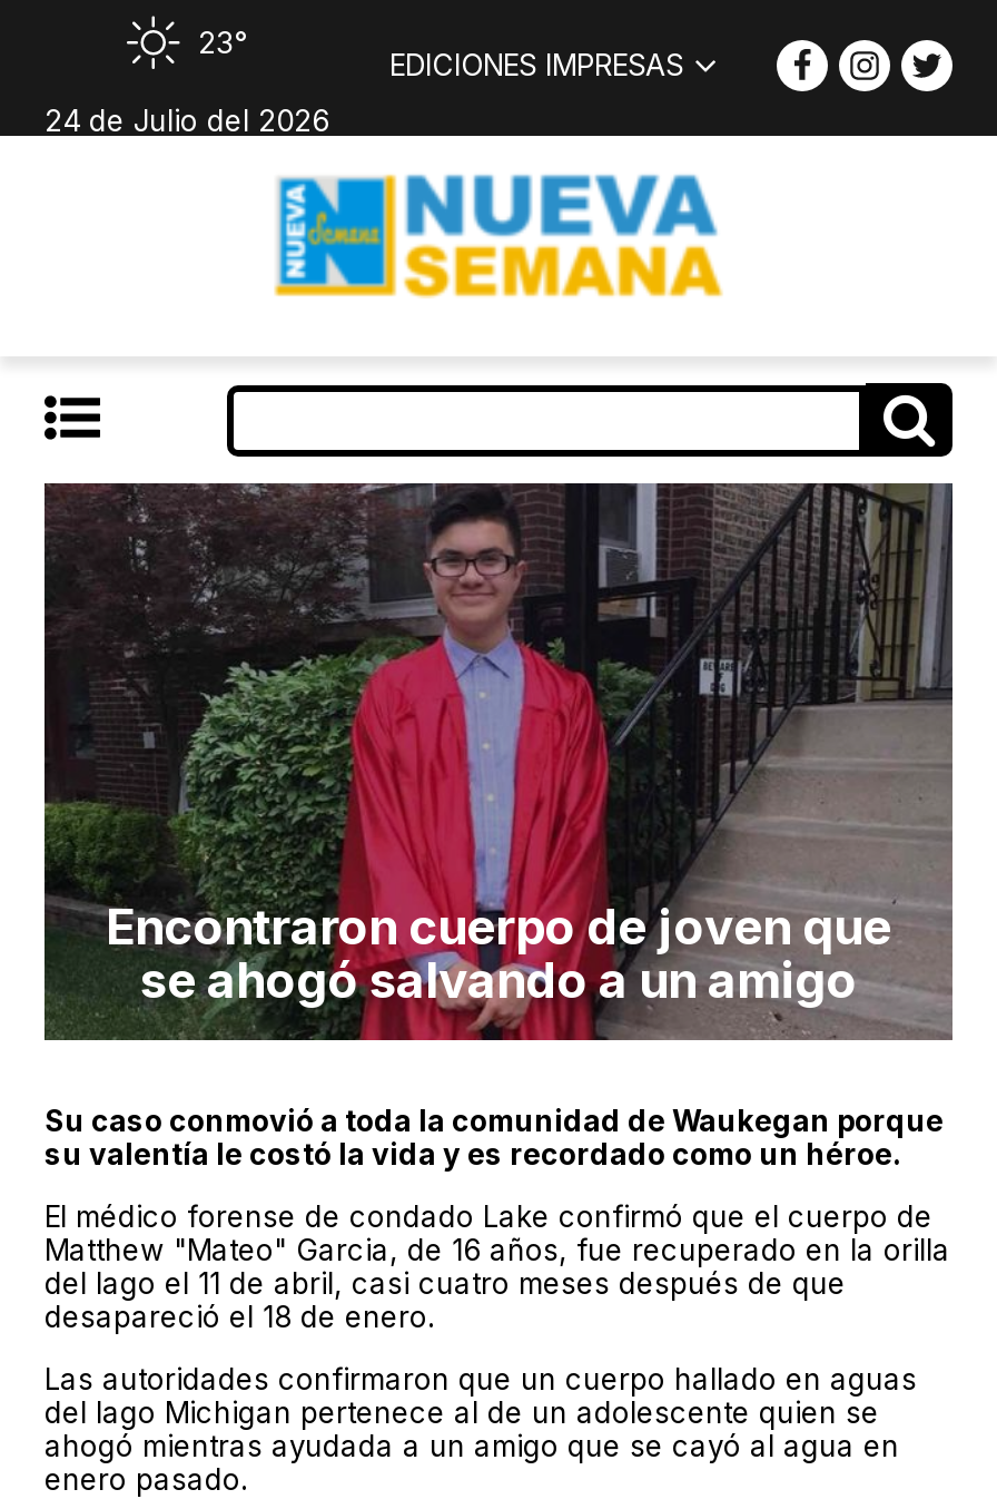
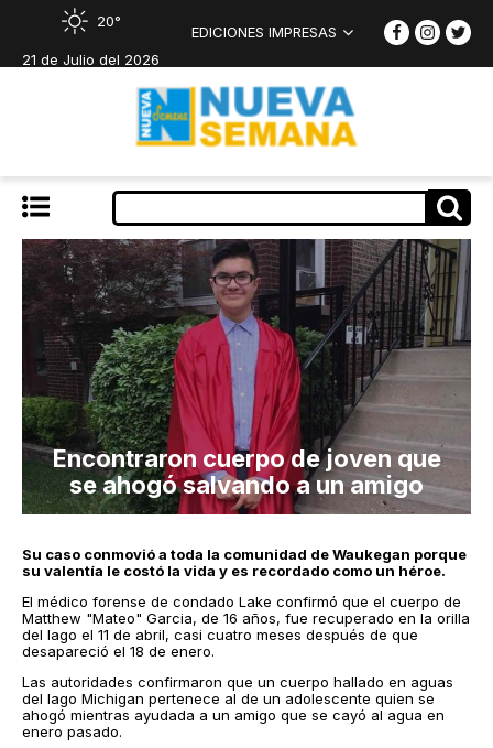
[198,23,247,59] 23° -> [96,12,120,29] 20°
[45,101,329,137] 24 de Julio del 2026 -> [22,50,160,68] 21 de Julio del 2026

